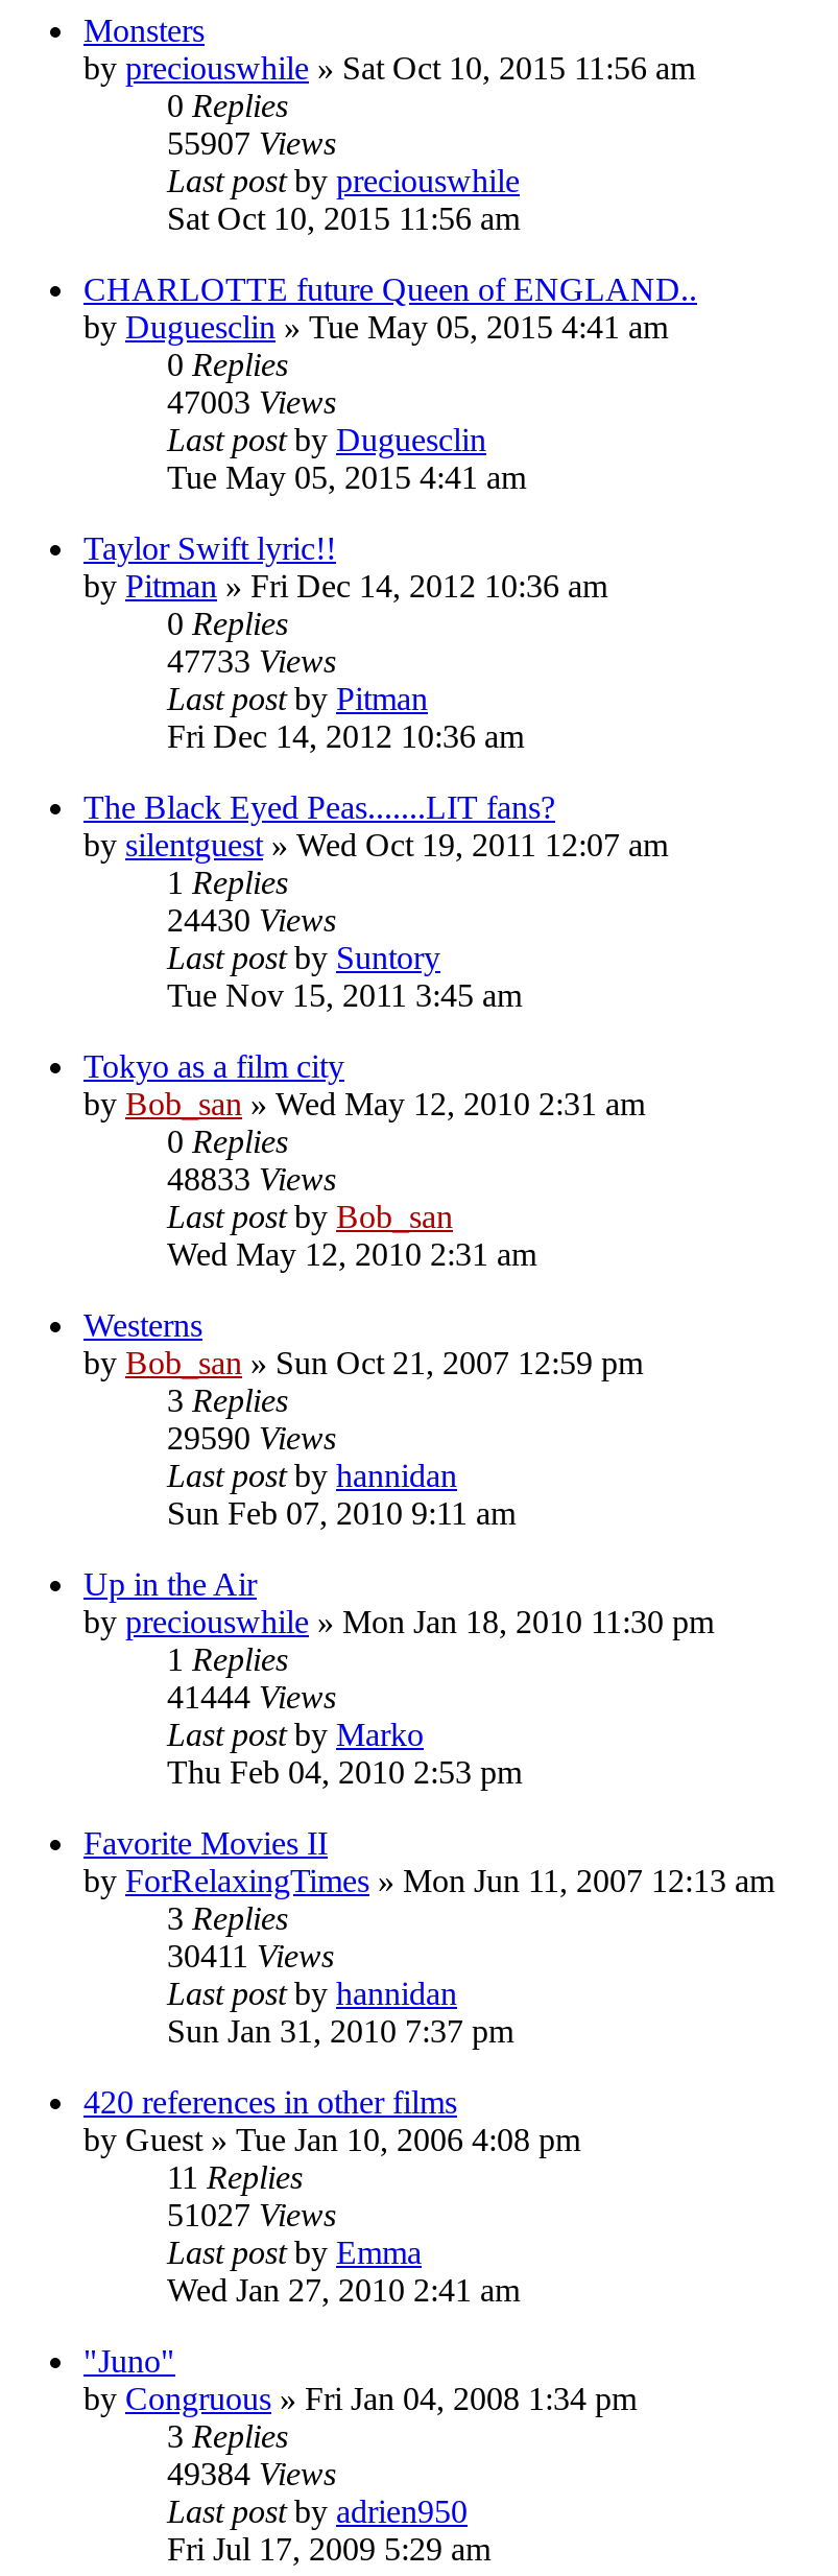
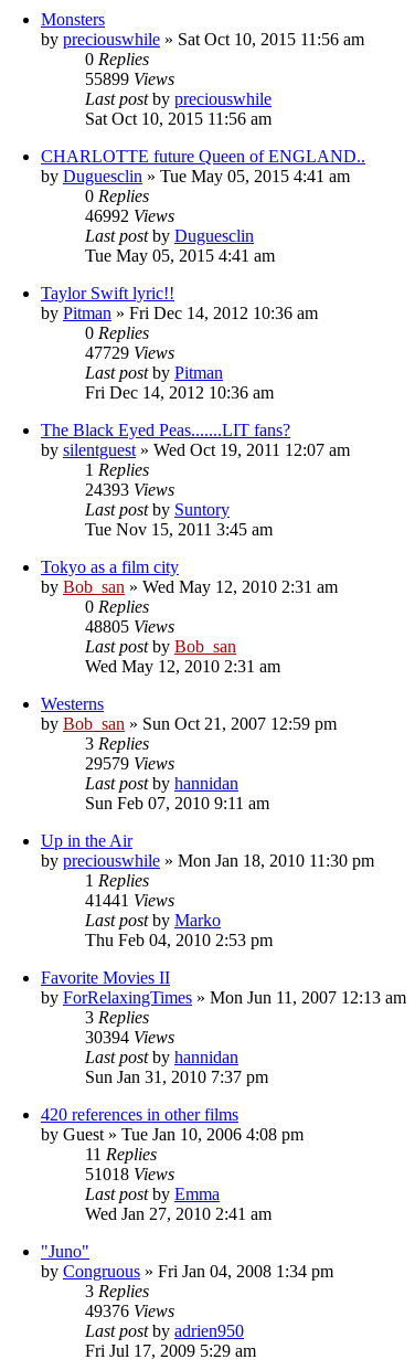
[167,125,336,161] 55907 Views -> [85,69,174,88] 55899 Views
[167,384,336,420] 47003 Views -> [85,206,174,225] 46992 Views
[167,643,336,679] 47733 Views -> [85,343,174,362] 47729 Views
[167,902,336,937] 24430 Views -> [85,480,174,499] 24393 Views
[167,1161,336,1196] 48833 Views -> [85,617,174,636] 48805 Views
[167,1420,336,1455] 29590 Views -> [85,754,174,773] 29579 Views
[167,1679,336,1714] 41444 Views -> [85,891,174,910] 41441 Views
[167,1938,334,1973] 30411 Views -> [85,1028,174,1046] 30394 Views
[167,2197,336,2232] 51027 Views -> [85,1165,174,1183] 51018 Views
[167,2456,336,2491] 49384 Views -> [85,1301,174,1320] 49376 Views

